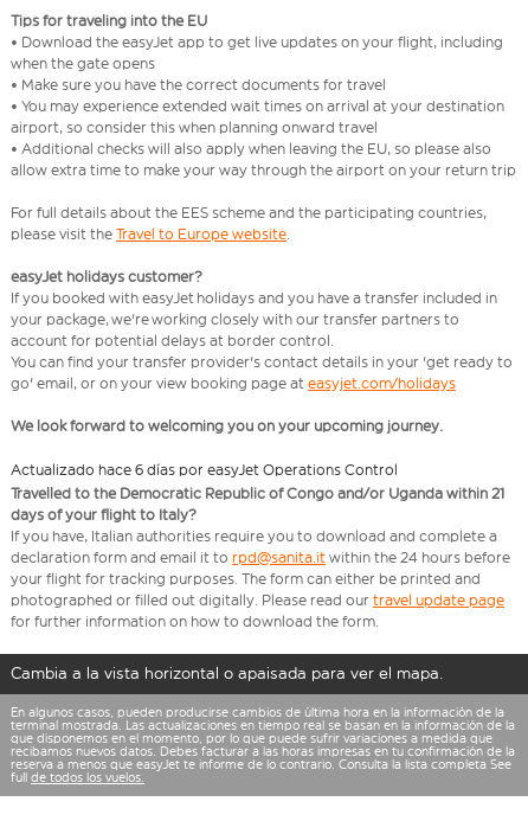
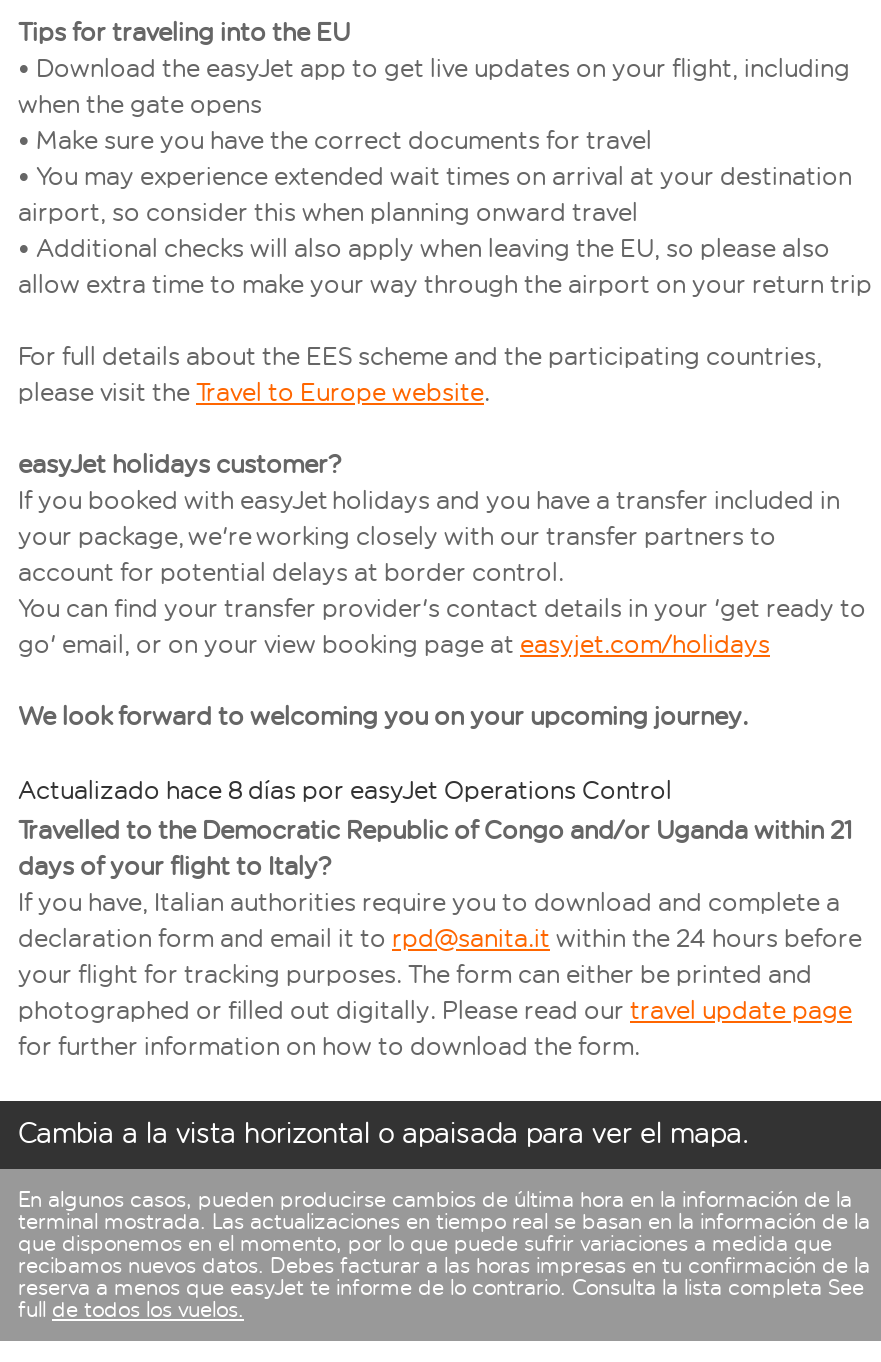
[11,461,398,479] Actualizado hace 6 días por easyJet Operations Control -> [18,775,672,805] Actualizado hace 8 días por easyJet Operations Control

